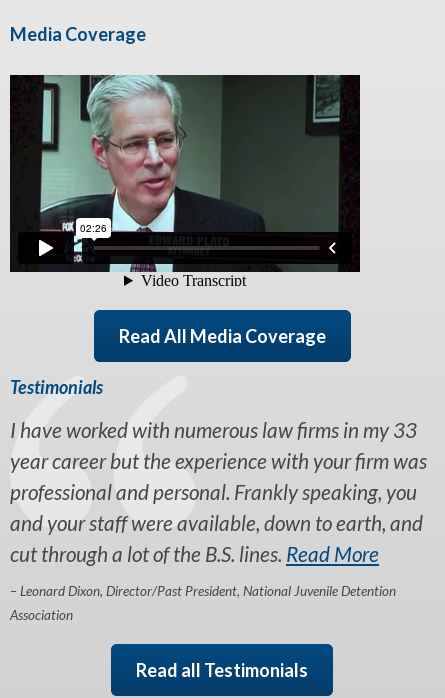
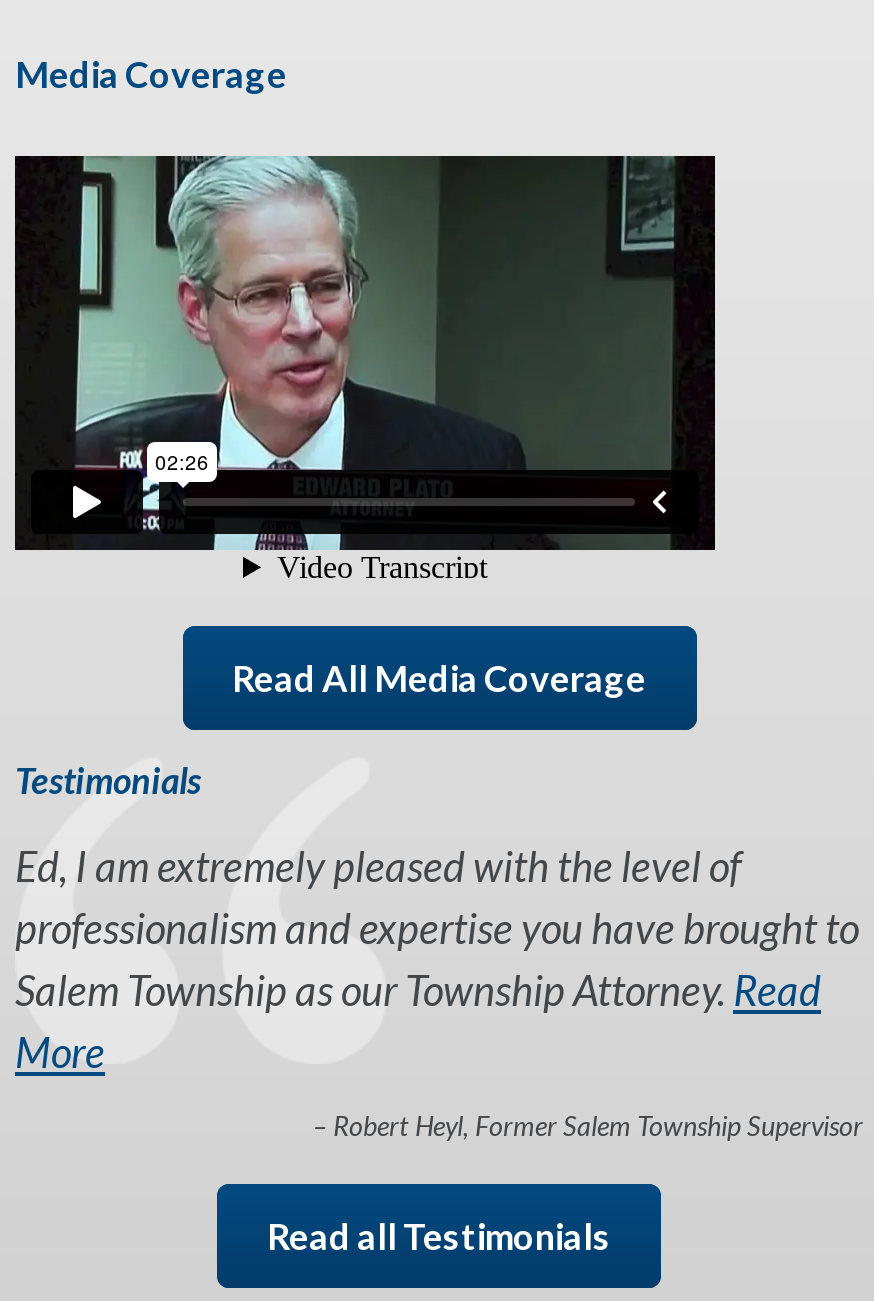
[10,417,427,623] I have worked with numerous law firms in my 33 | year career but the experience with your firm was | professional and personal. Frankly speaking, you | and your staff were available, down to earth, and | cut through a lot of the B.S. lines. Read More | – Leonard Dixon, Director/Past President, National Juvenile Detention | Association -> [15,841,863,1143] Ed, I am extremely pleased with the level of | professionalism and expertise you have brought to | Salem Township as our Township Attorney. Read | More | – Robert Heyl, Former Salem Township Supervisor

